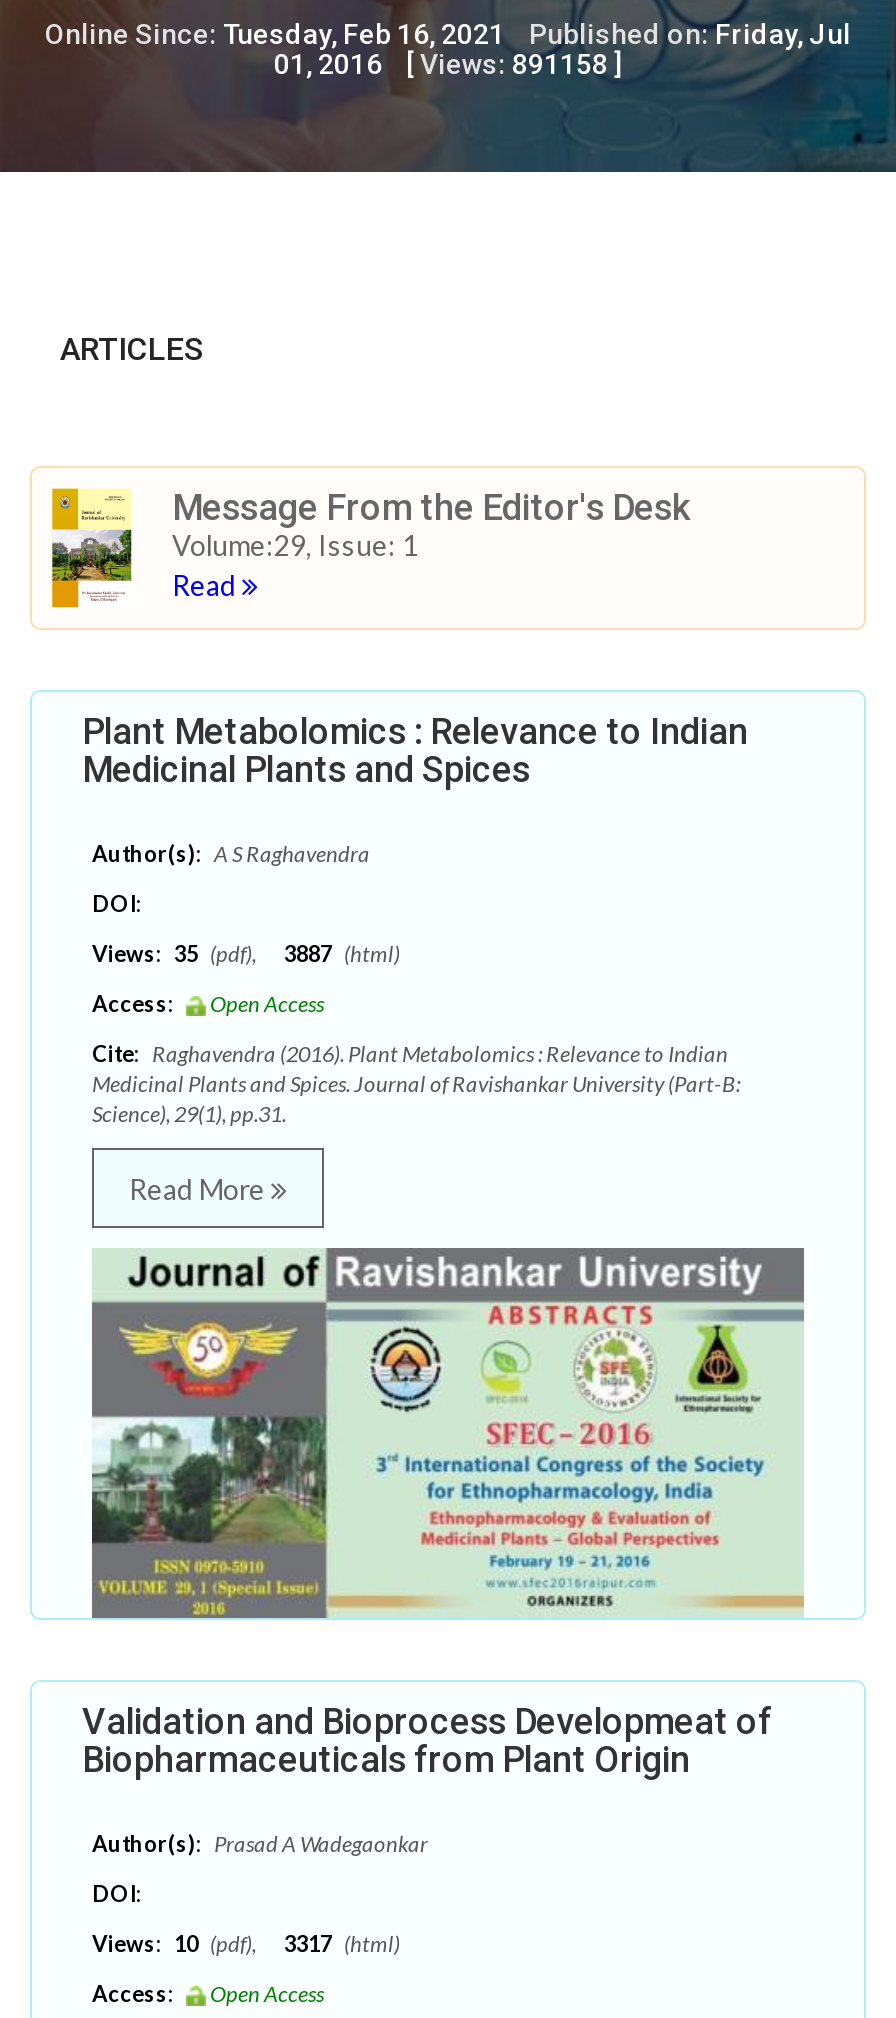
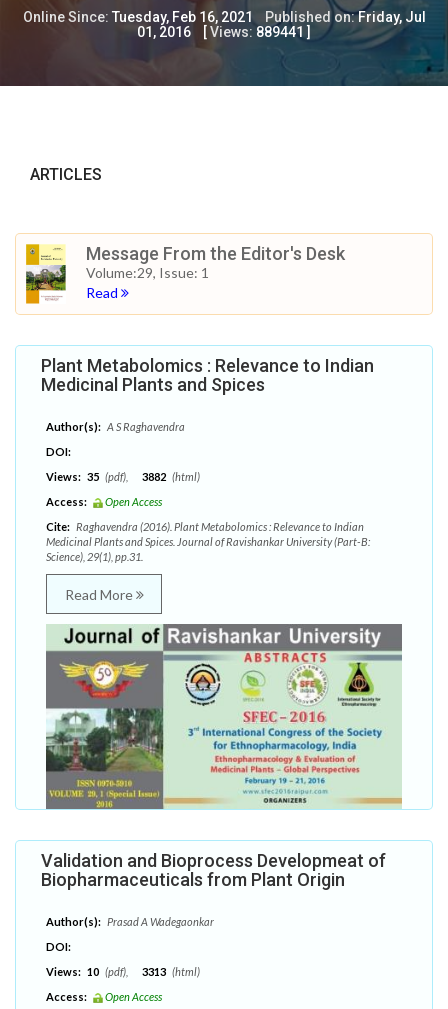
[274,48,622,80] 01, 2016 [Views: 891158] -> [137,24,311,40] 01, 2016 [Views: 889441]
[92,940,400,966] Views: 35 (pdf), 3887 (html) -> [46,470,200,483] Views: 35 (pdf), 3882 (html)
[92,1930,400,1956] Views: 10 (pdf), 3317 (html) -> [46,965,200,978] Views: 10 (pdf), 3313 (html)

